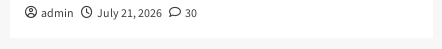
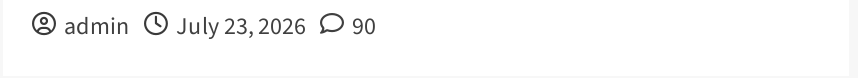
[96,5,196,22] July 21, 2026 | 30 -> [176,10,376,44] July 23, 2026 | 90

